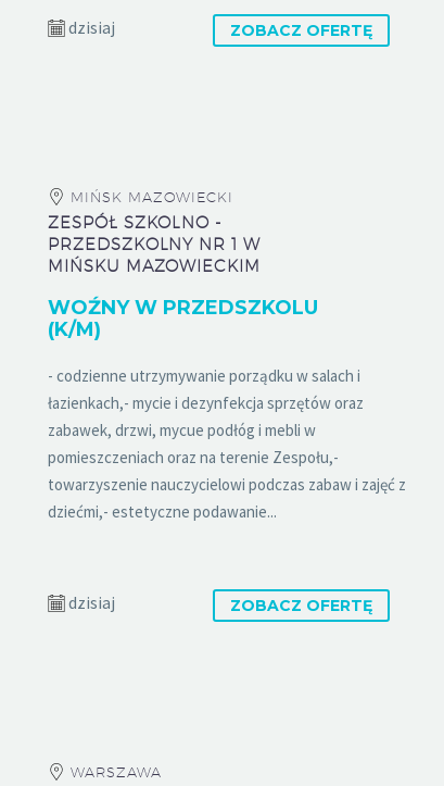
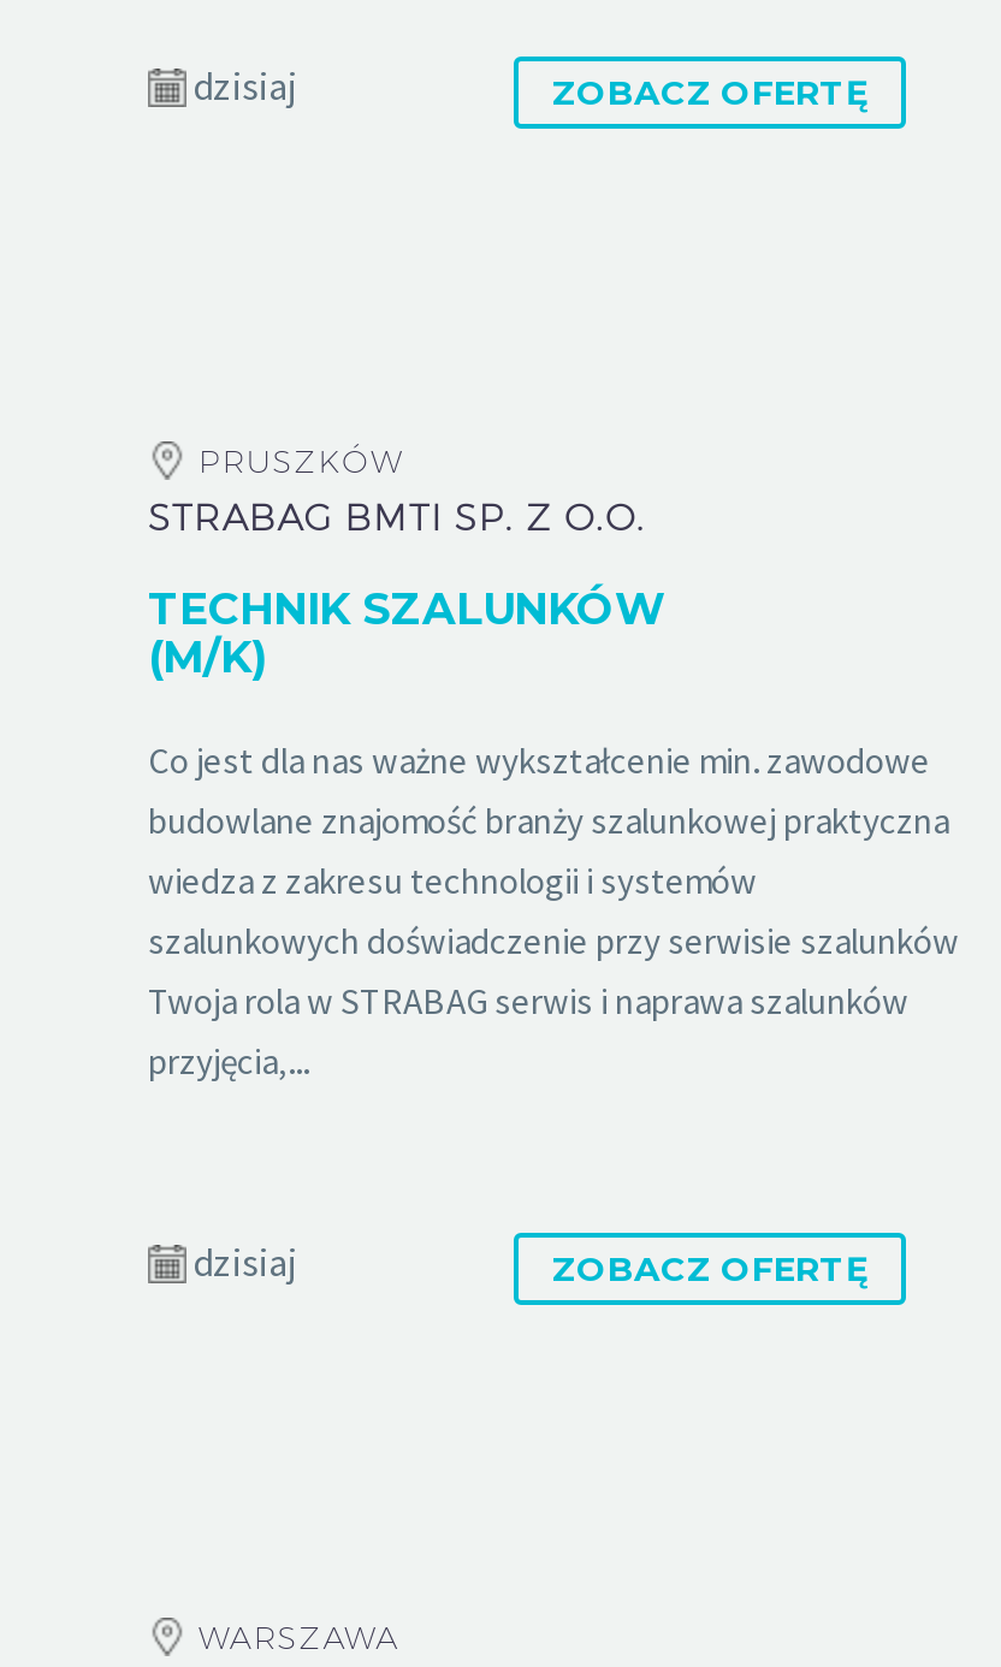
[48,188,261,275] MIŃSK MAZOWIECKI | ZESPÓŁ SZKOLNO - | PRZEDSZKOLNY NR 1 W | MIŃSKU MAZOWIECKIM -> [148,442,646,538] PRUSZKÓW | STRABAG BMTI SP. Z O.O.
[48,295,318,341] WOŹNY W PRZEDSZKOLU | (K/M) -> [148,583,665,684] TECHNIK SZALUNKÓW | (M/K)
[48,365,406,522] - codzienne utrzymywanie porządku w salach i | łazienkach,- mycie i dezynfekcja sprzętów oraz | zabawek, drzwi, mycue podłóg i mebli w | pomieszczeniach oraz na terenie Zespołu,- | towarzyszenie nauczycielowi podczas zabaw i zajęć z | dziećmi,- estetyczne podawanie... -> [148,738,959,1084] Co jest dla nas ważne wykształcenie min. zawodowe | budowlane znajomość branży szalunkowej praktyczna | wiedza z zakresu technologii i systemów | szalunkowych doświadczenie przy serwisie szalunków | Twoja rola w STRABAG serwis i naprawa szalunków | przyjęcia,...

